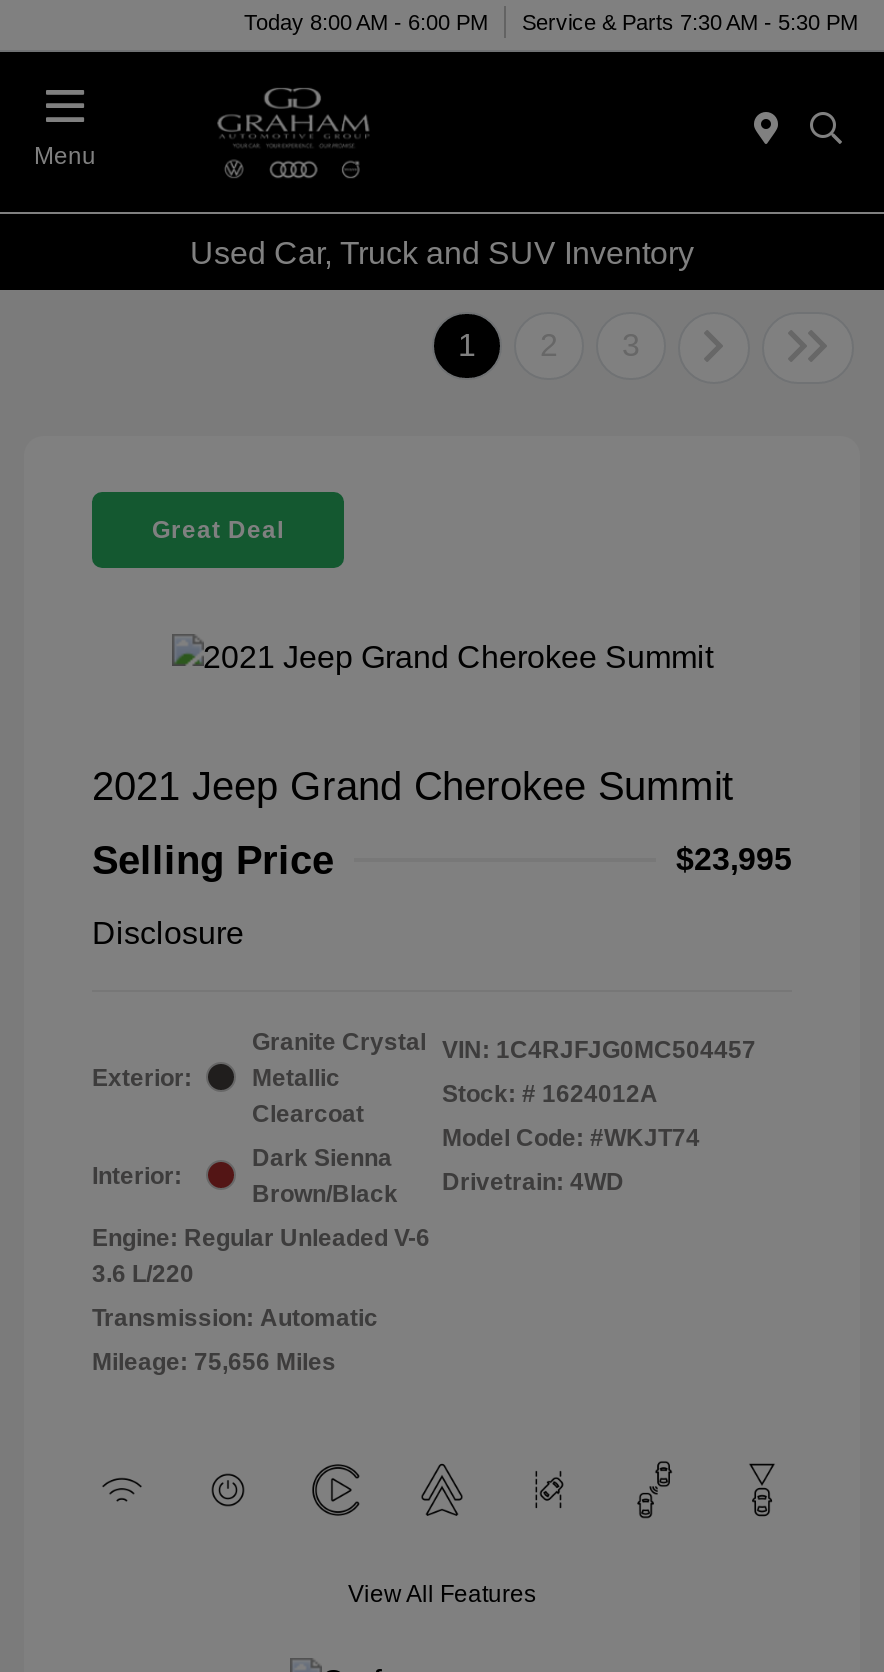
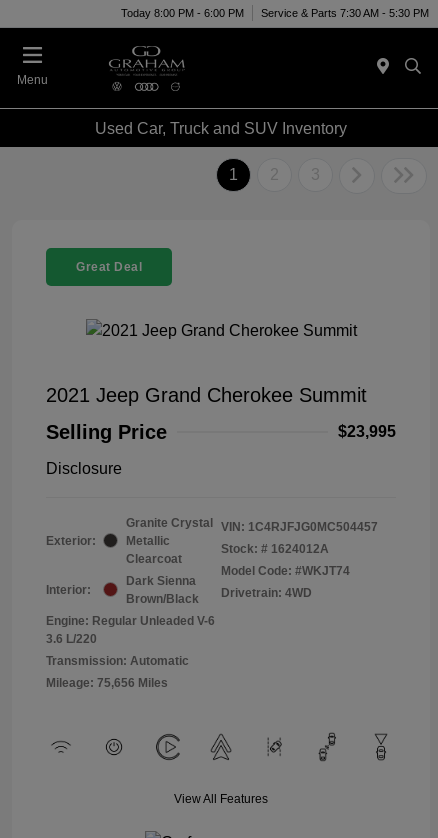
[244,9,858,33] Today 8:00 AM - 6:00 PM Service & Parts 7:30 AM - 5:30 PM -> [121,6,429,18] Today 8:00 PM - 6:00 PM Service & Parts 7:30 AM - 5:30 PM

